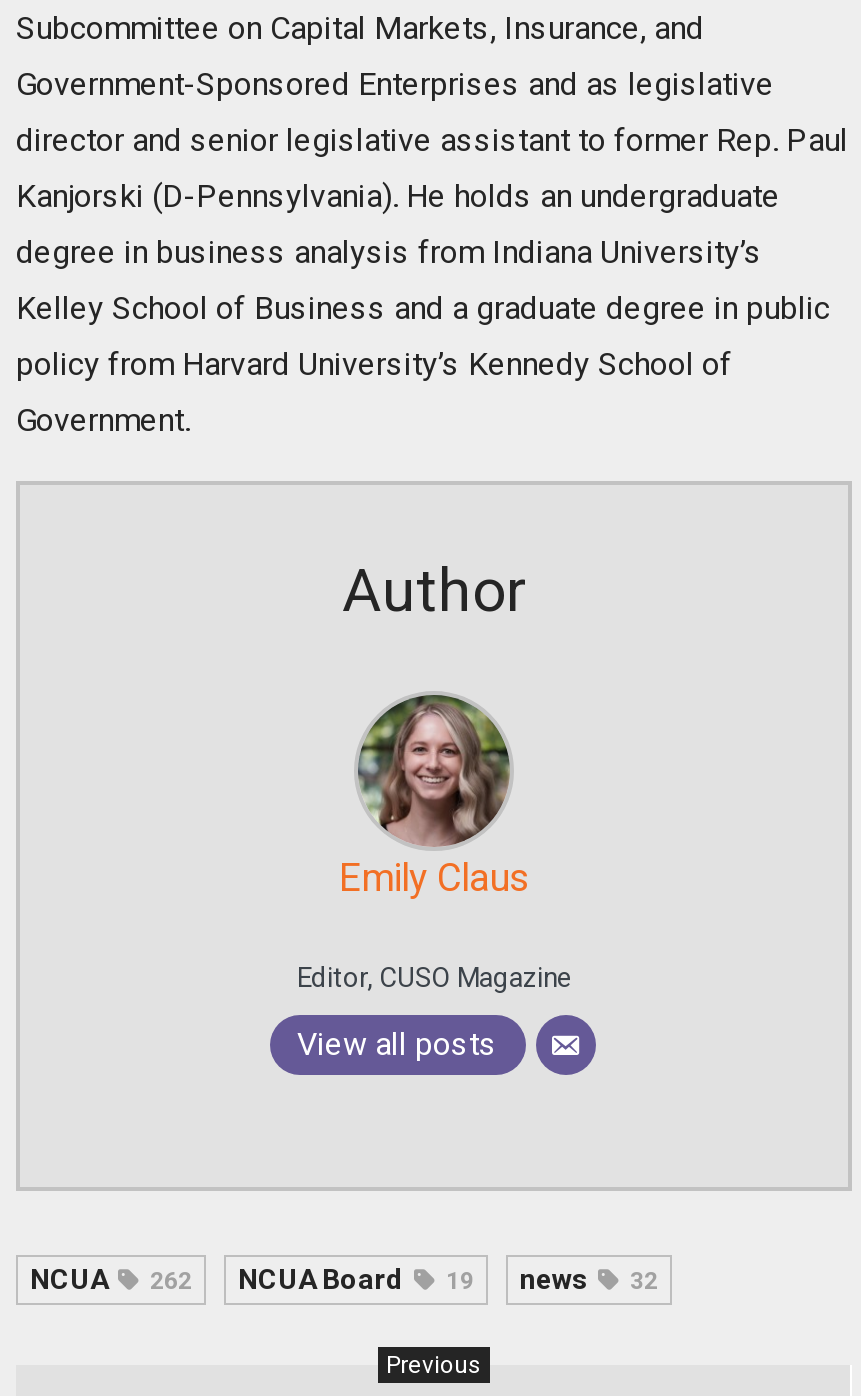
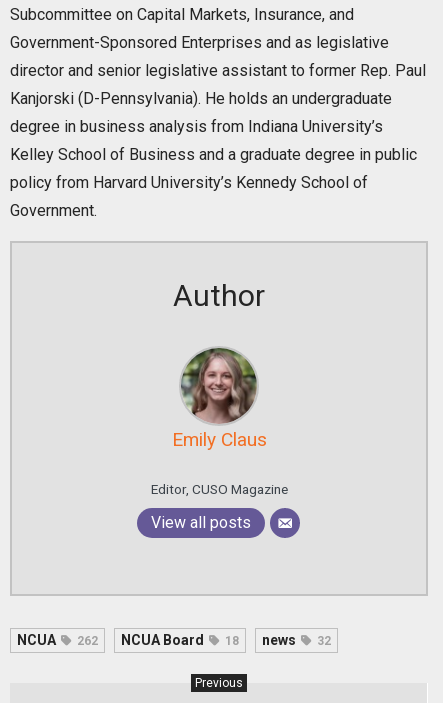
[30,1264,658,1296] NCUA 262 NCUA Board 19 news 32 -> [17,632,331,648] NCUA 262 NCUA Board 18 news 32

